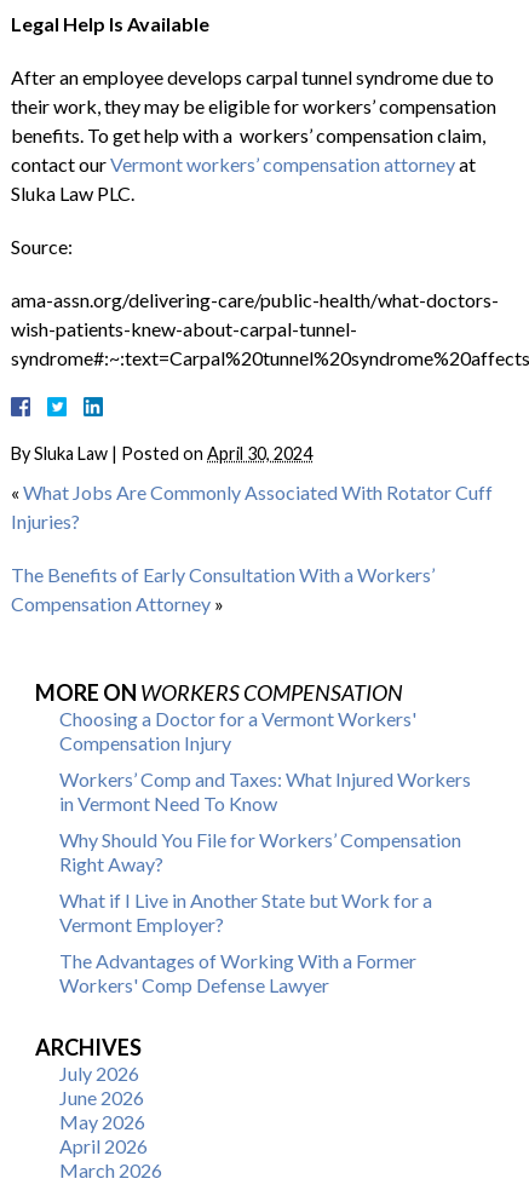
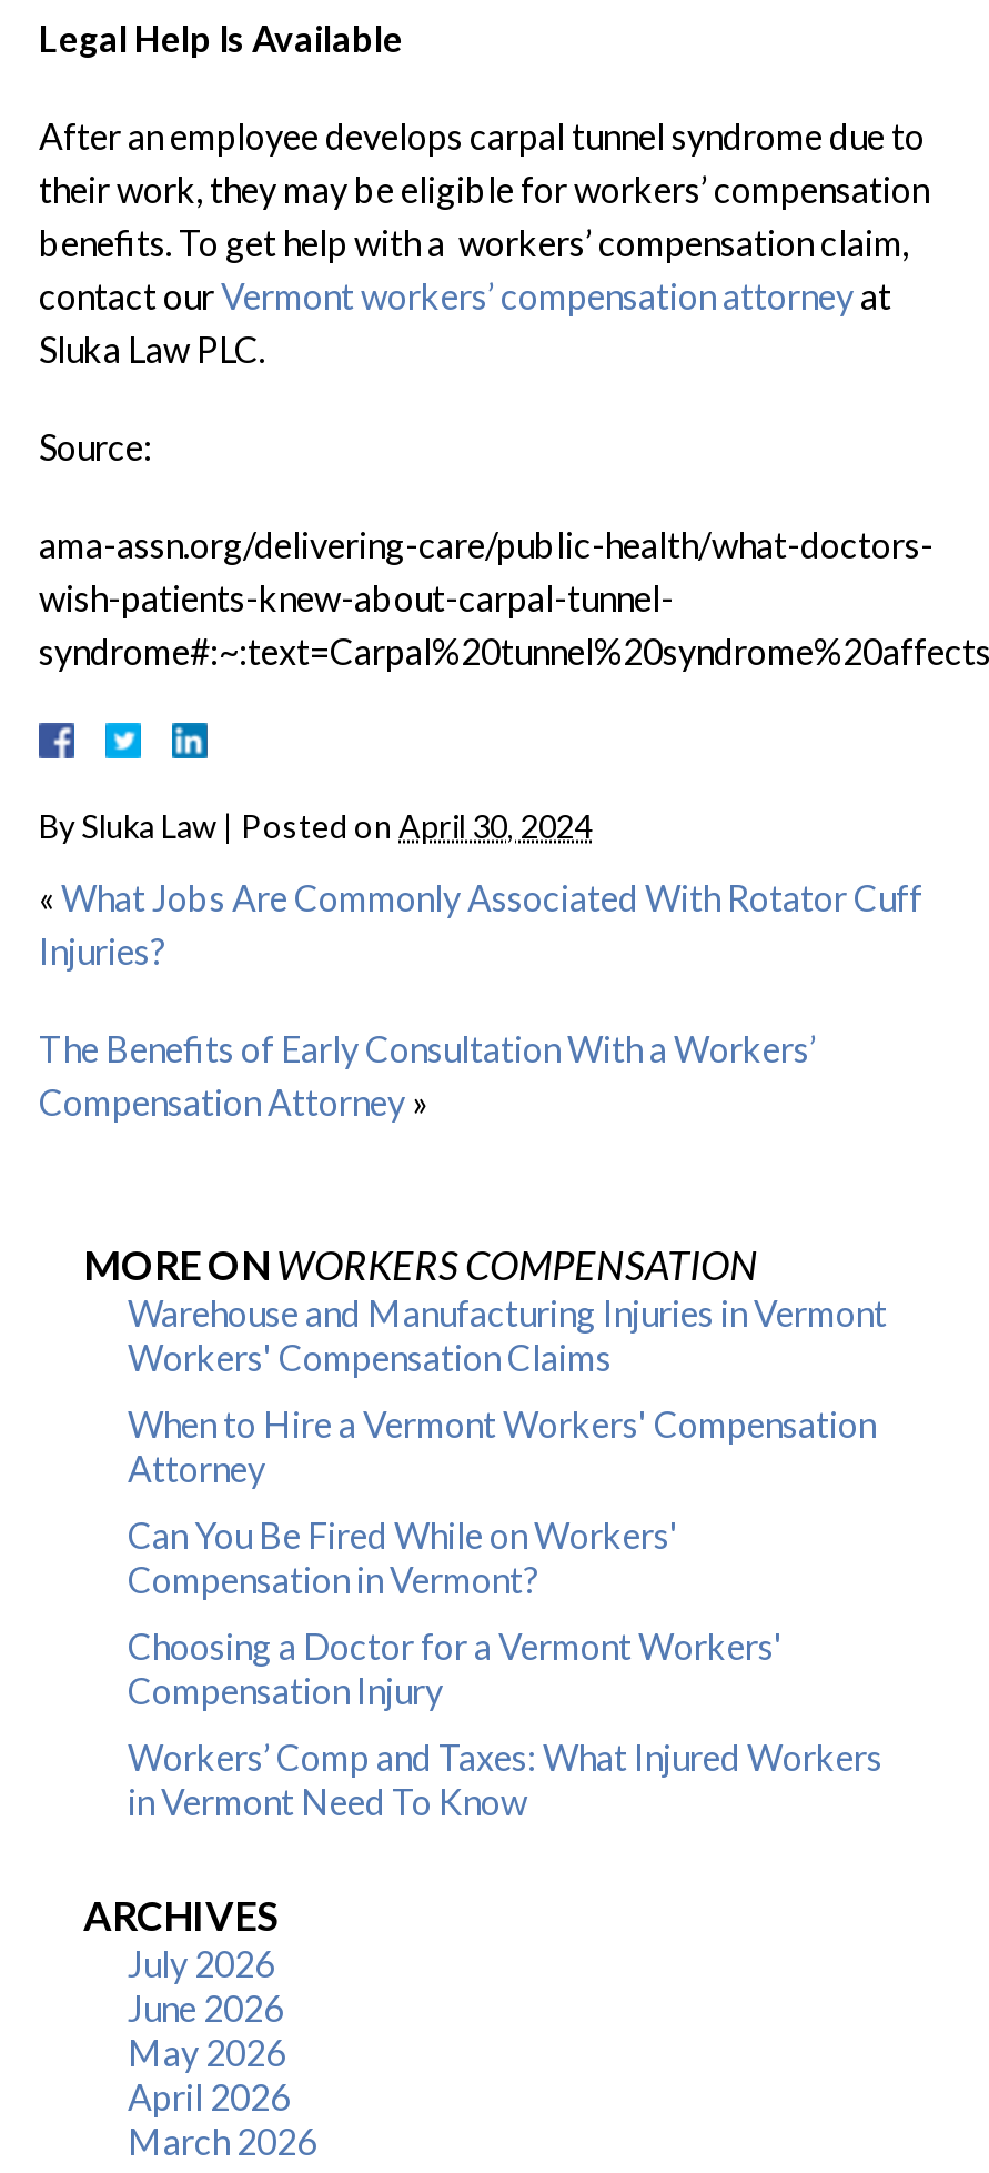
none -> [128,1291,887,1600] Warehouse and Manufacturing Injuries in Vermont | Workers' Compensation Claims | When to Hire a Vermont Workers' Compensation | Attorney | Can You Be Fired While on Workers' | Compensation in Vermont?
moved [59,707,471,815] -> [128,1624,882,1822]: Choosing a Doctor for a Vermont Workers' | Compensation Injury | Workers’ Comp and Taxes: What Injured Workers | in Vermont Need To Know
[59,828,461,996] Why Should You File for Workers’ Compensation | Right Away? | What if I Live in Another State but Work for a | Vermont Employer? | The Advantages of Working With a Former | Workers' Comp Defense Lawyer -> none

